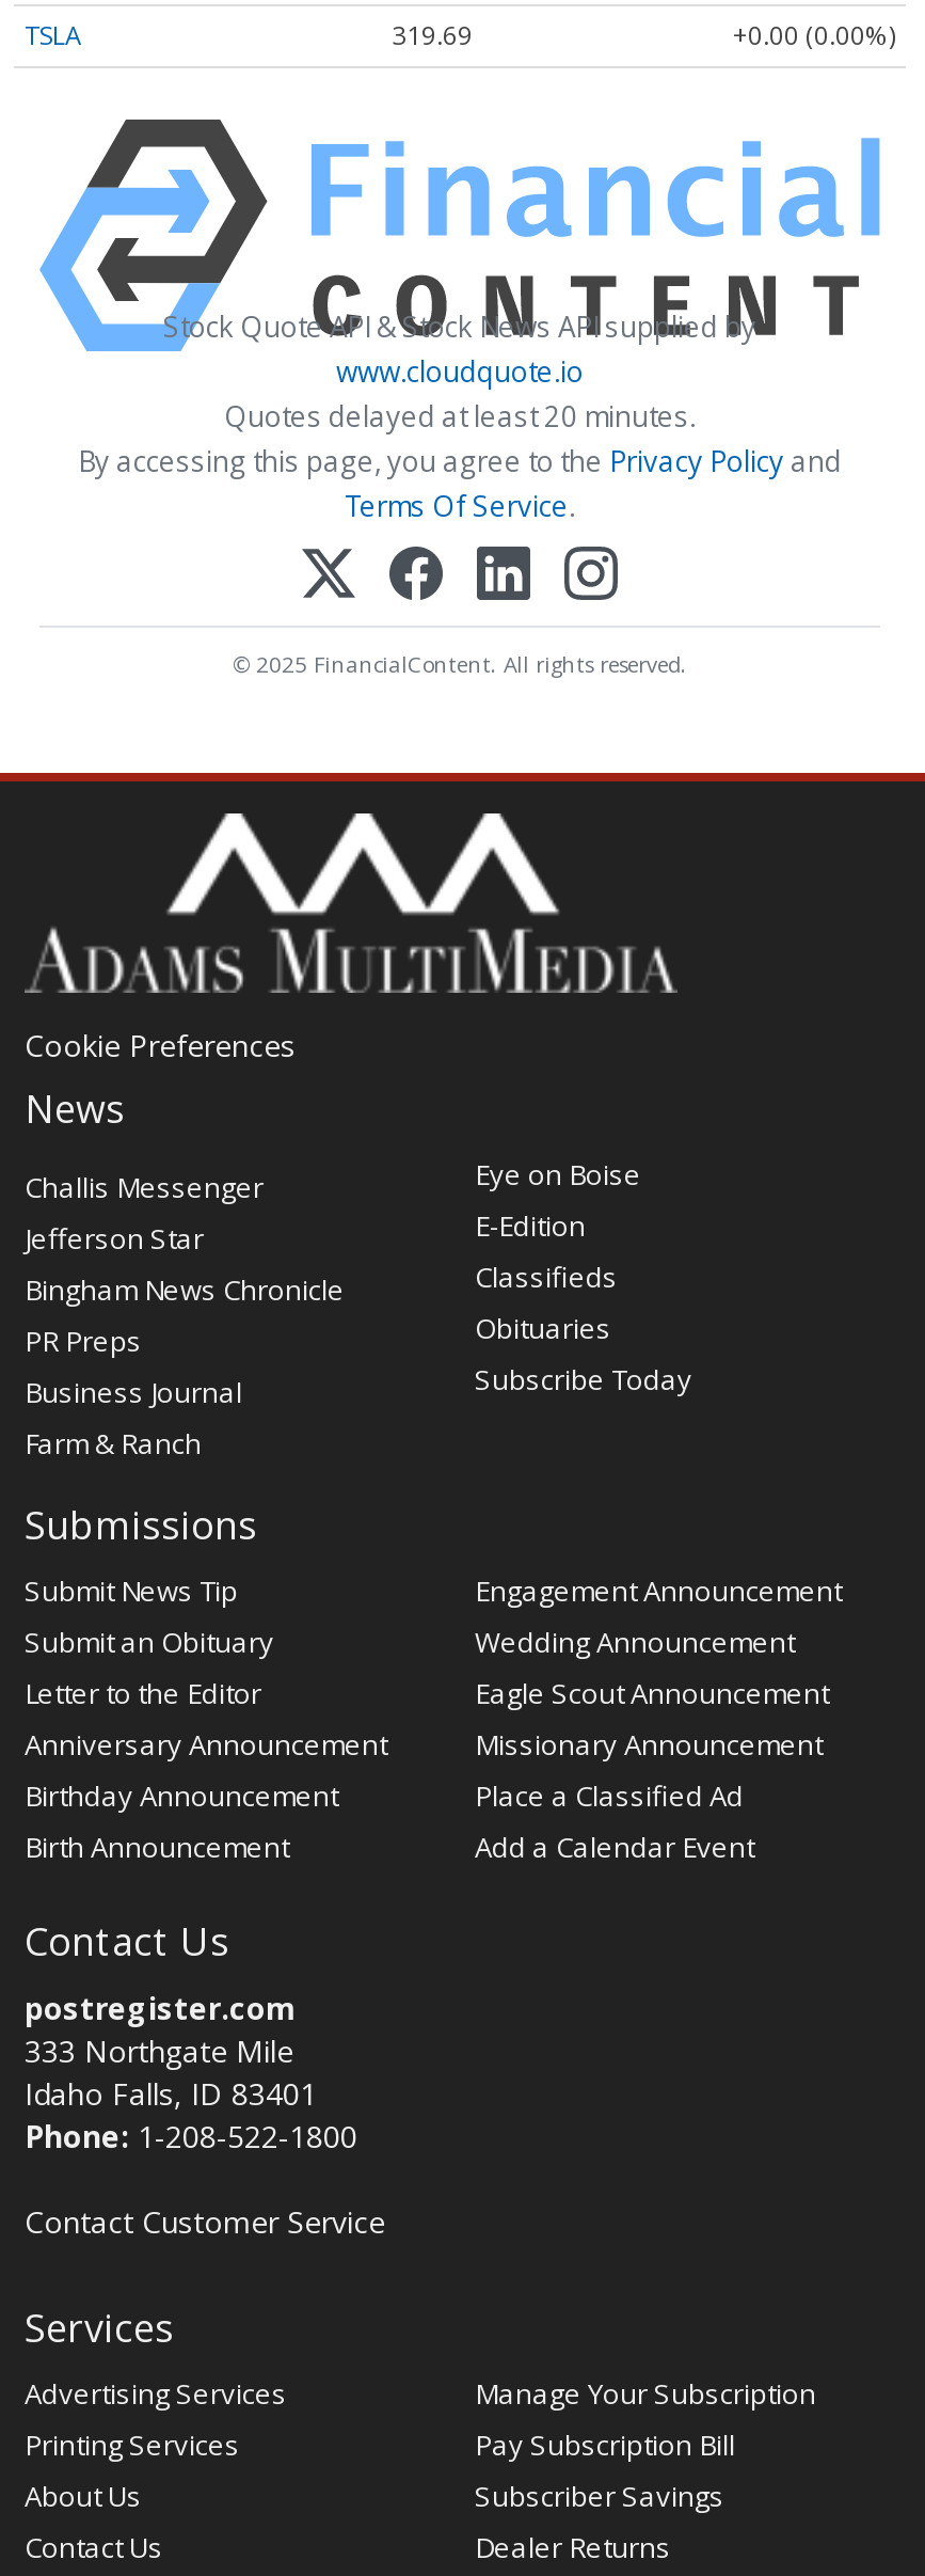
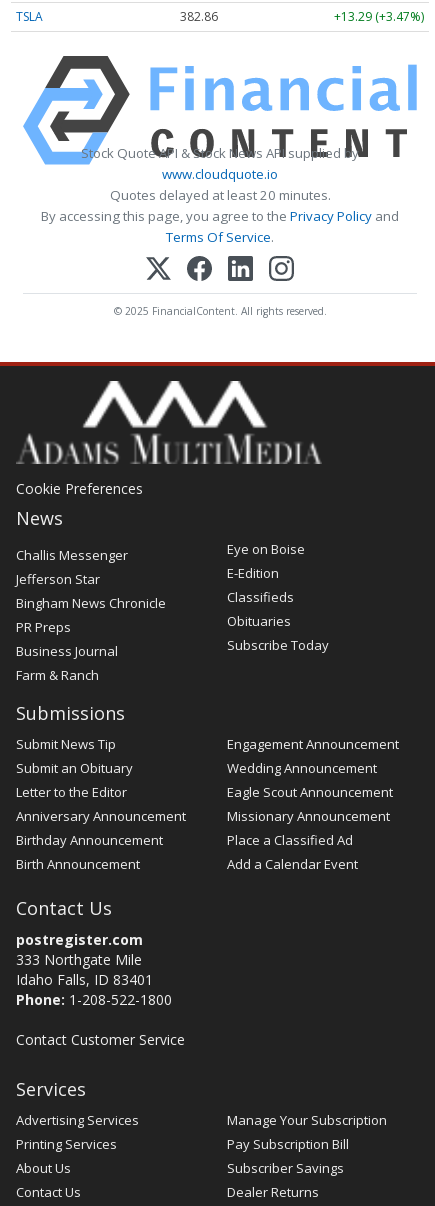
[392,16,473,53] 319.69 -> [180,8,218,25] 382.86
[733,16,895,53] +0.00 (0.00%) -> [334,8,424,25] +13.29 (+3.47%)

